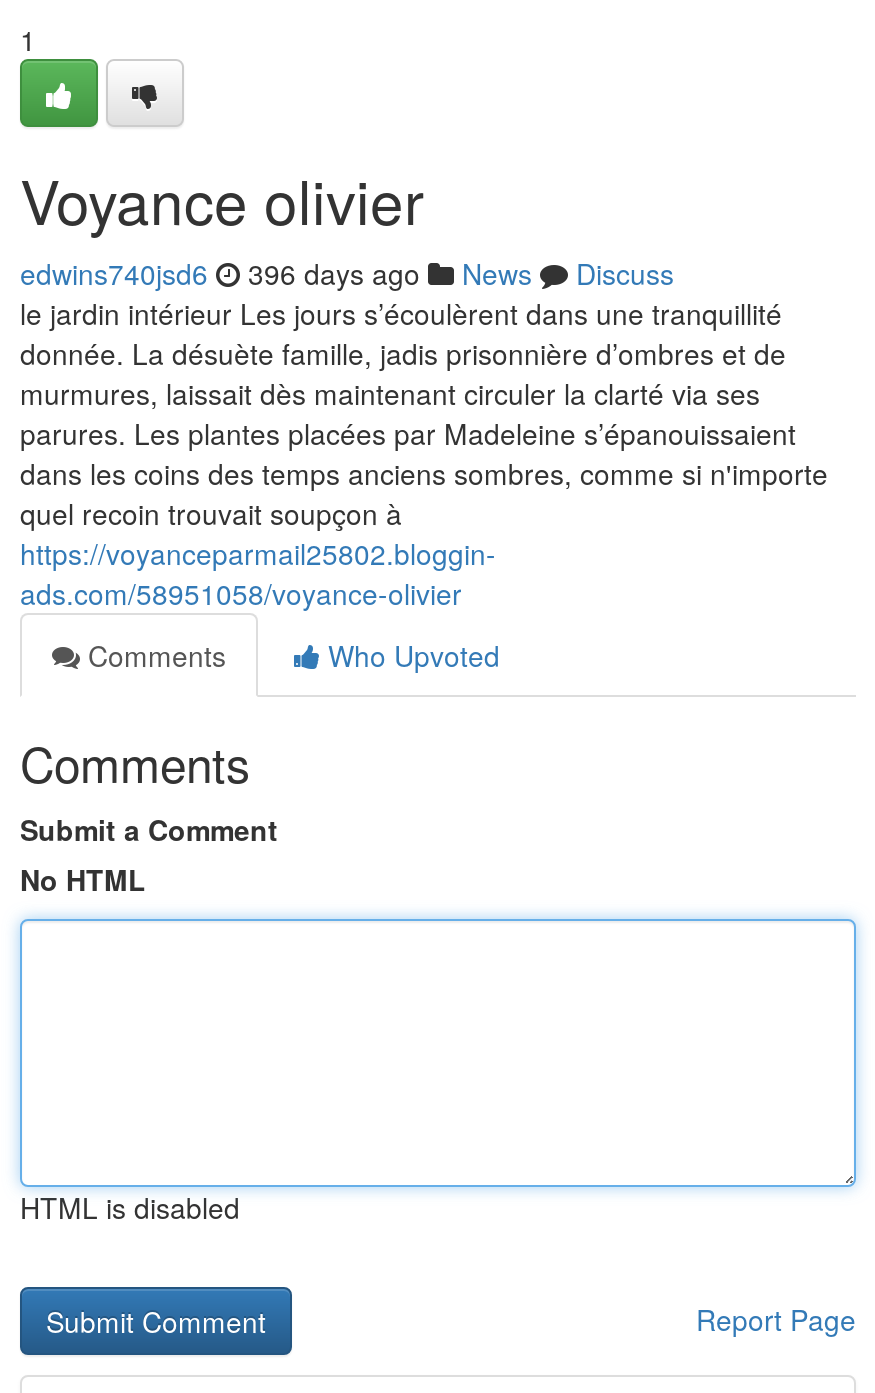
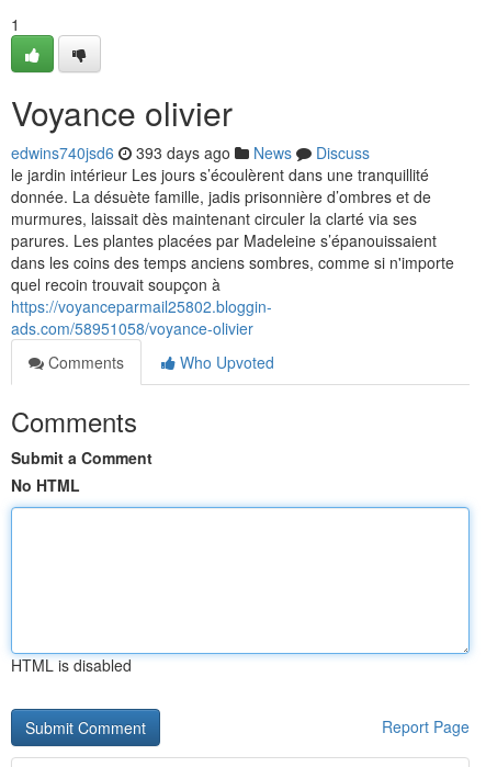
[20,253,674,293] edwins740jsd6 396 days ago News Discuss -> [11,142,370,163] edwins740jsd6 393 days ago News Discuss

